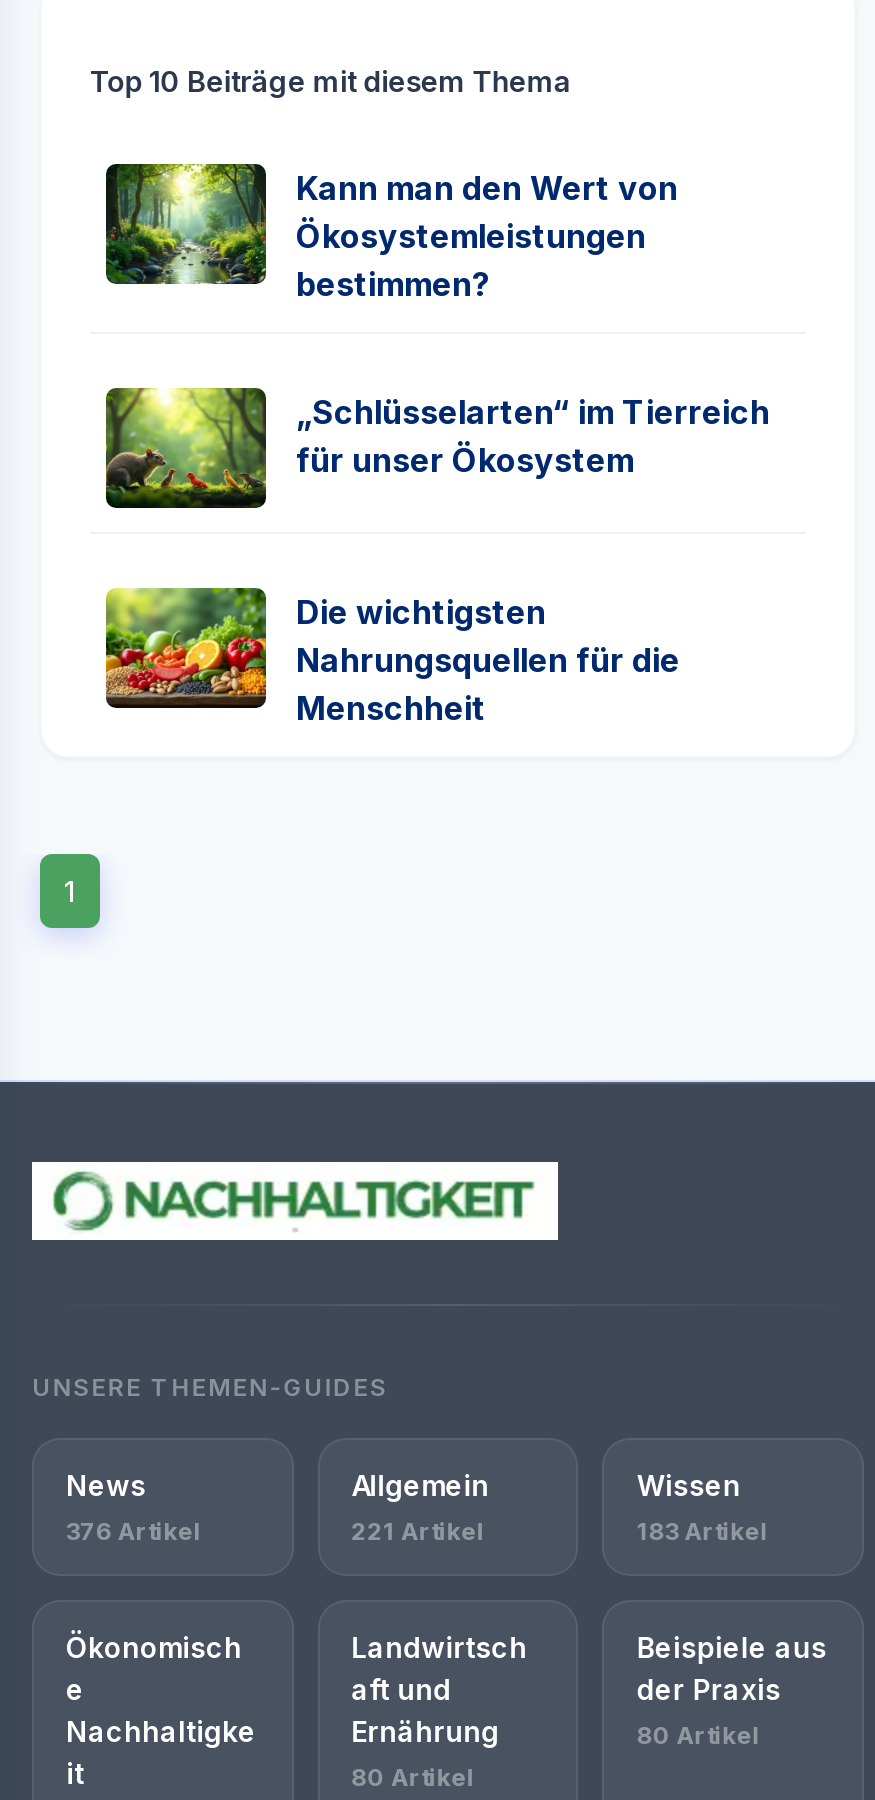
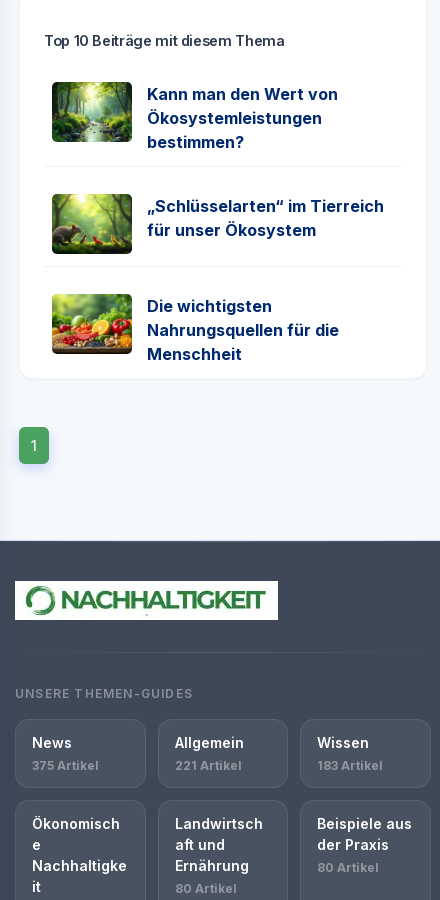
[66,1517,202,1547] 376 Artikel -> [32,758,99,773] 375 Artikel

